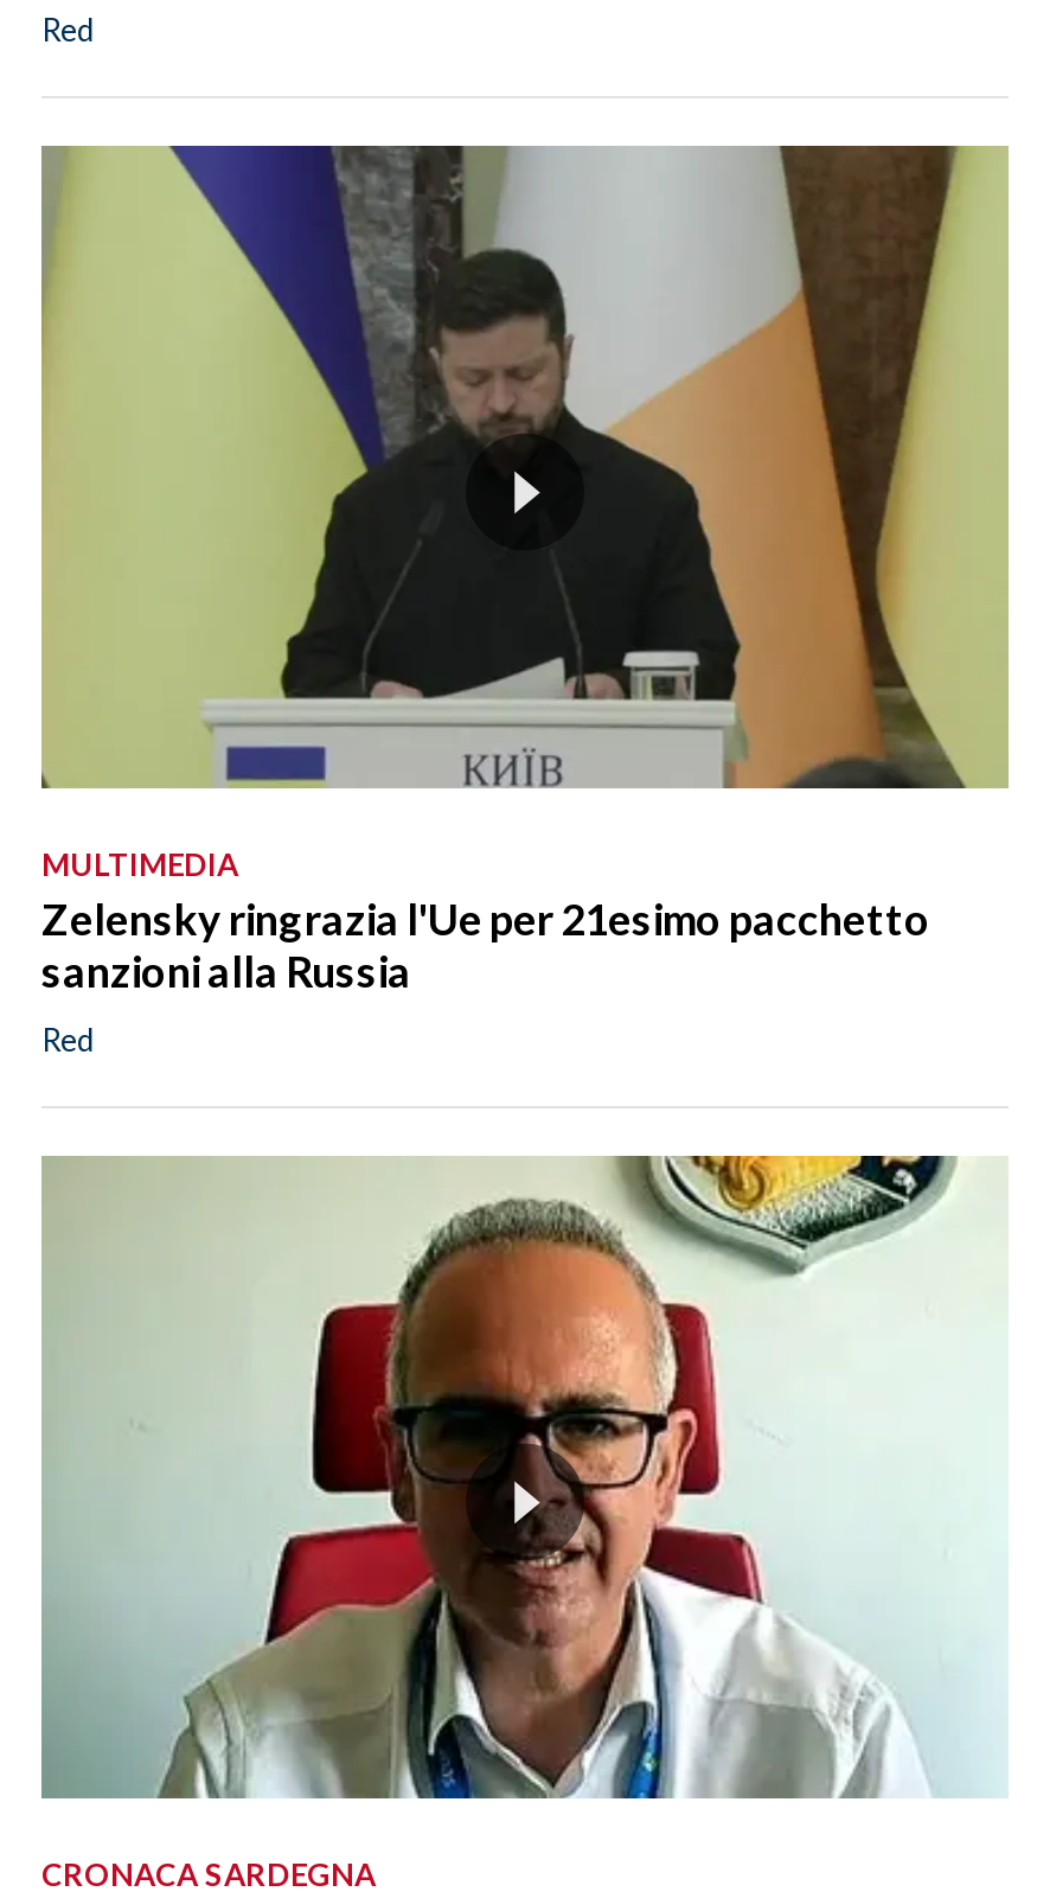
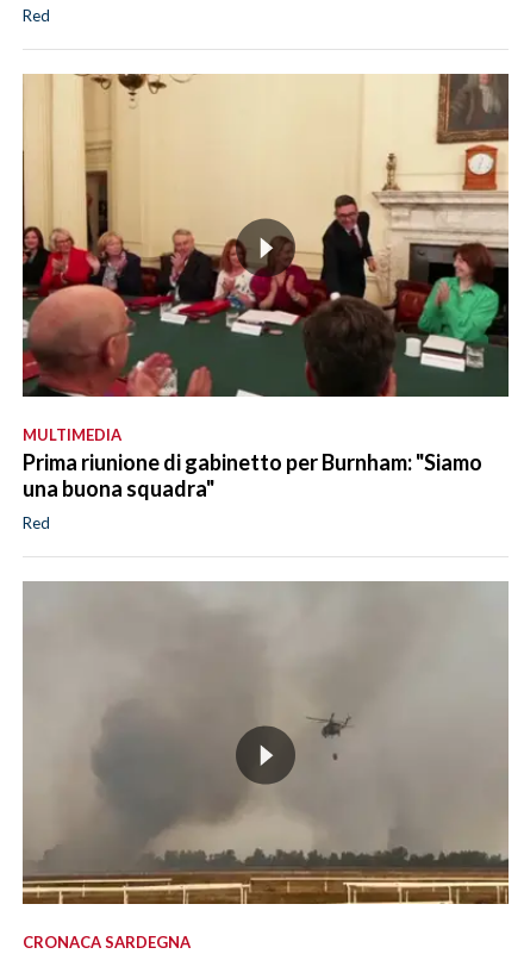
[39,143,1009,791] [image] -> [21,73,510,398] [image]
[41,893,930,997] Zelensky ringrazia l'Ue per 21esimo pacchetto | sanzioni alla Russia -> [23,449,482,502] Prima riunione di gabinetto per Burnham: "Siamo | una buona squadra"
[39,1154,1009,1801] [image] -> [21,581,510,905] [image]

